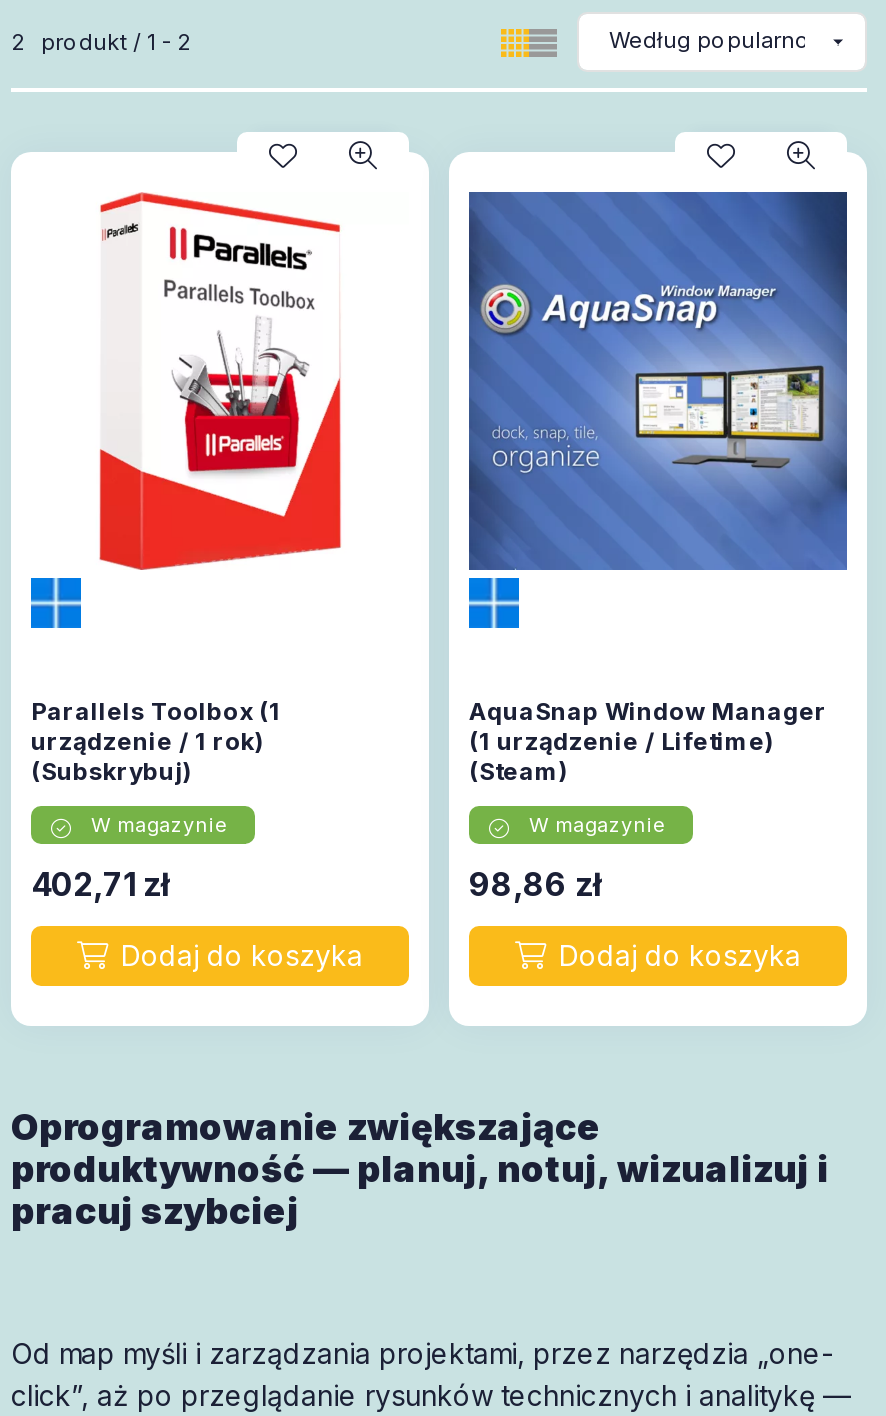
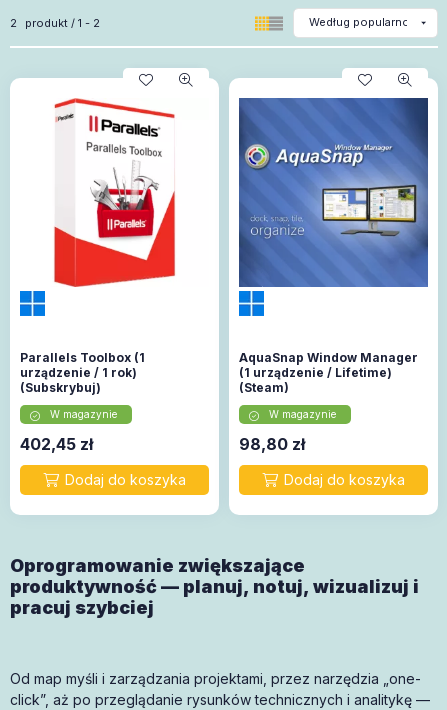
[31,864,169,904] 402,71 zł -> [20,434,93,454] 402,45 zł
[469,864,601,904] 98,86 zł -> [239,434,305,454] 98,80 zł

